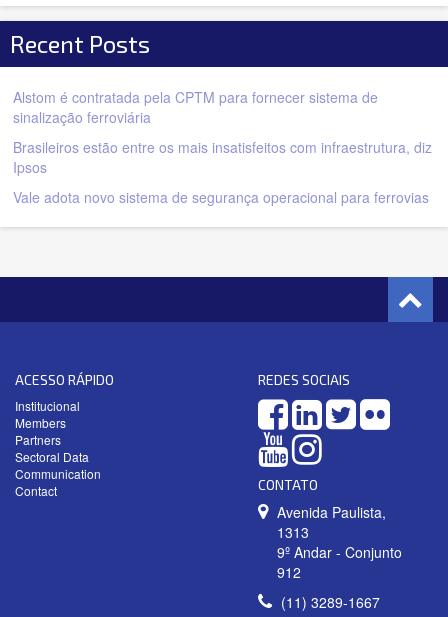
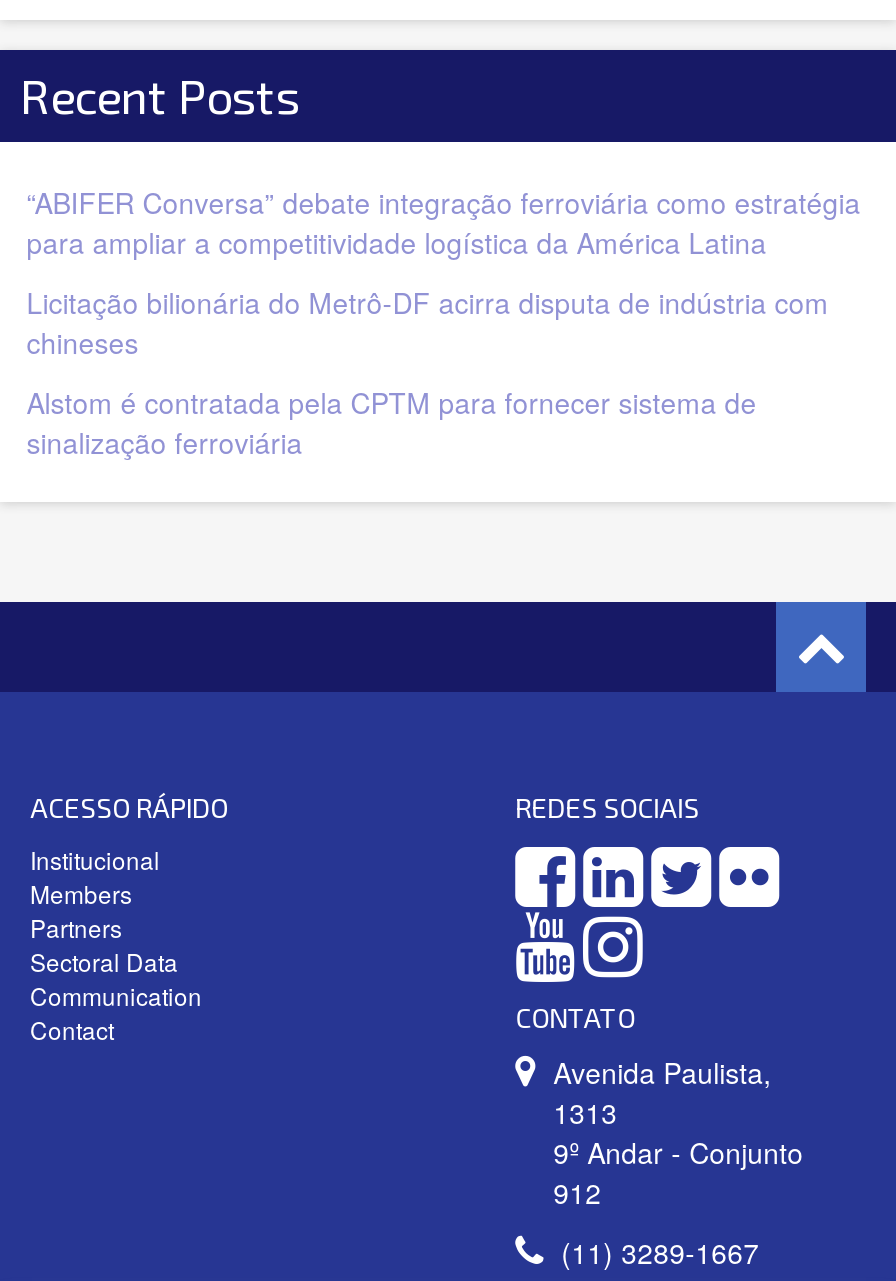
none -> [26,182,860,362] “ABIFER Conversa” debate integração ferroviária como estratégia | para ampliar a competitividade logística da América Latina | Licitação bilionária do Metrô-DF acirra disputa de indústria com | chineses
moved [13,87,378,127] -> [26,382,756,462]: Alstom é contratada pela CPTM para fornecer sistema de | sinalização ferroviária
[13,137,432,207] Brasileiros estão entre os mais insatisfeitos com infraestrutura, diz | Ipsos | Vale adota novo sistema de segurança operacional para ferrovias -> none

